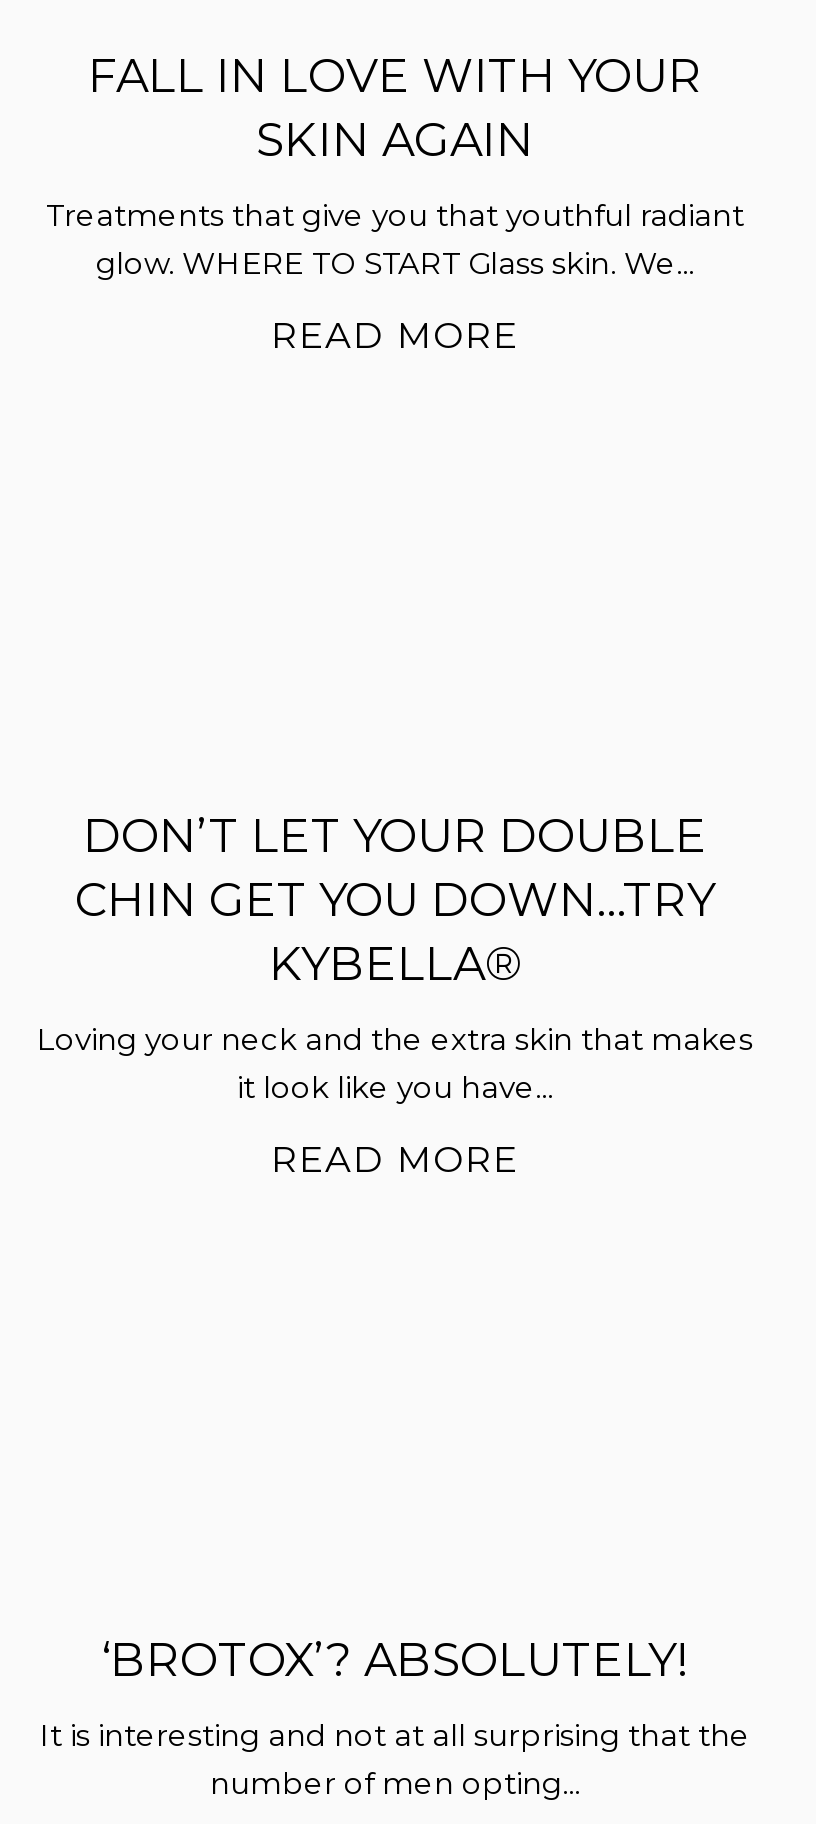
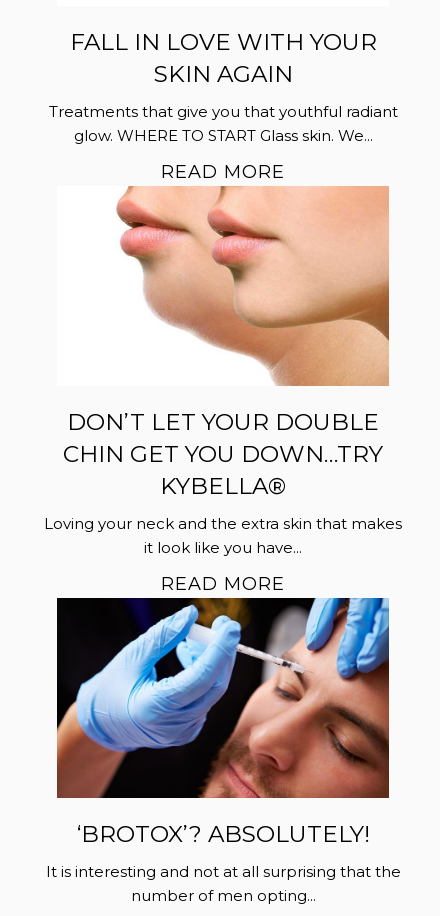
none -> [116,185,390,387] [image]
none -> [56,597,390,799] [image]

